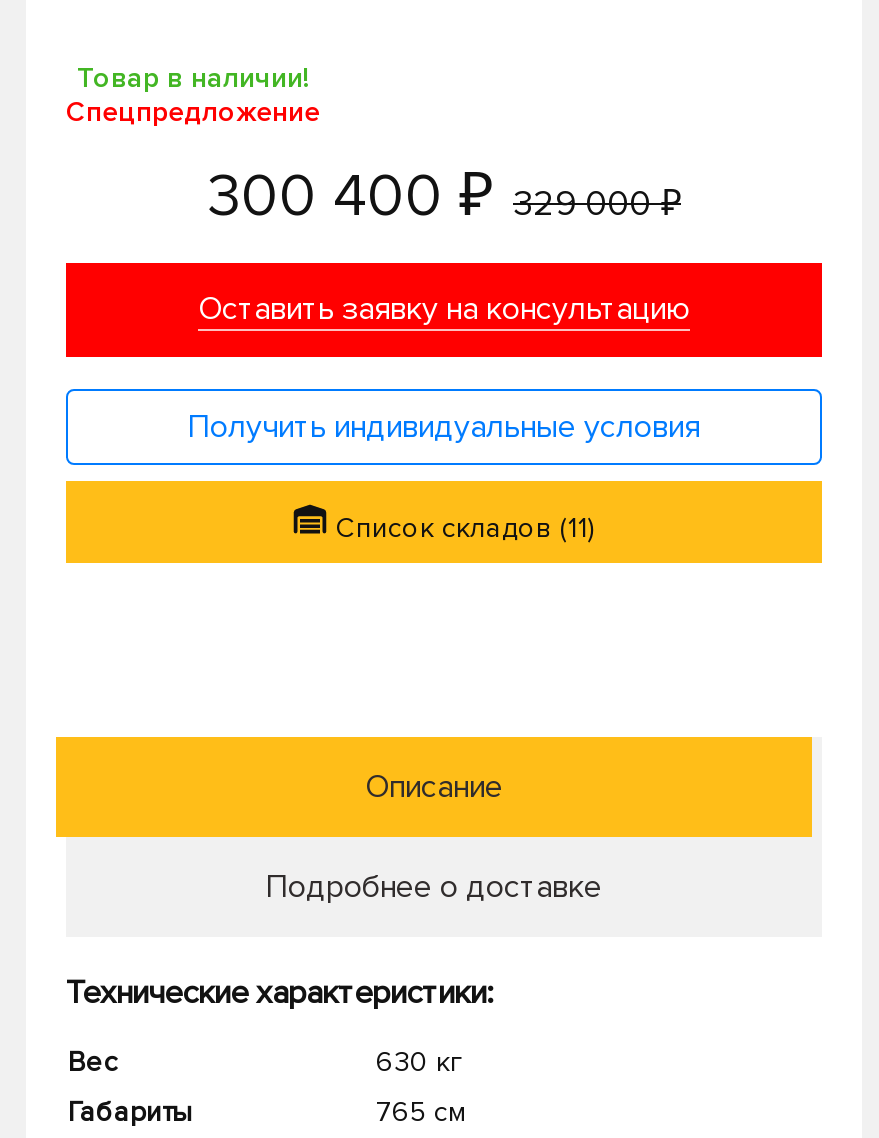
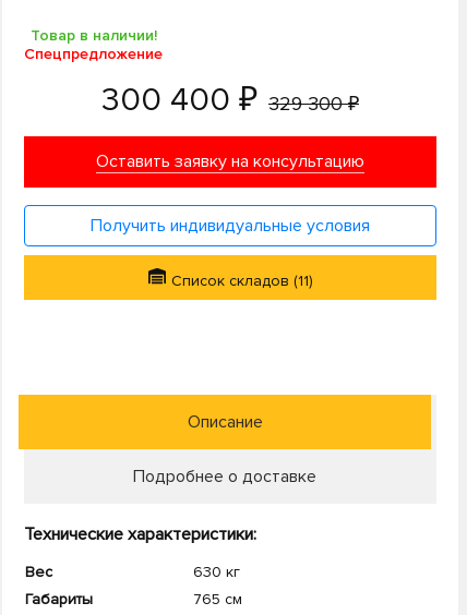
[207,159,681,233] 300 400 ₽ 329 000 ₽ -> [101,80,359,120] 300 400 ₽ 329 300 ₽

